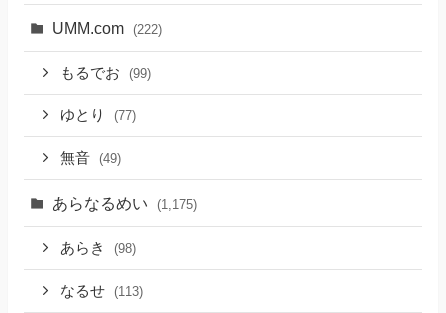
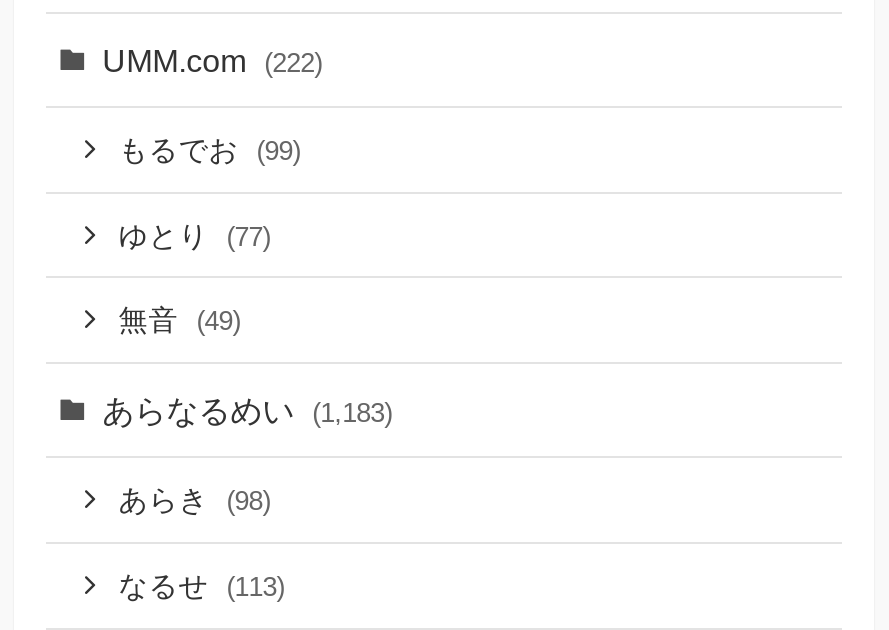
[52,194,197,212] あらなるめい (1,175) -> [102,392,392,428] あらなるめい (1,183)

